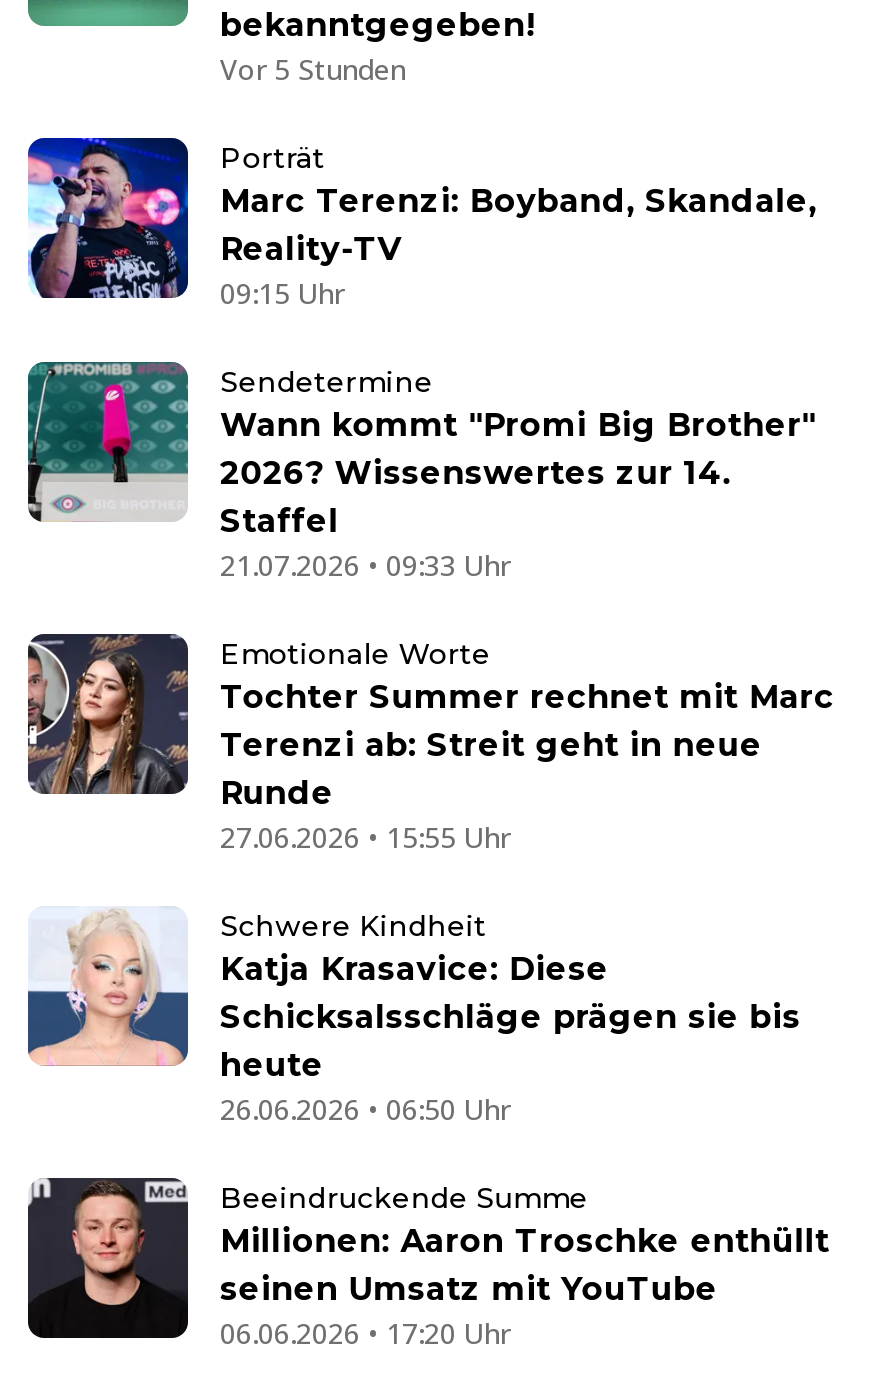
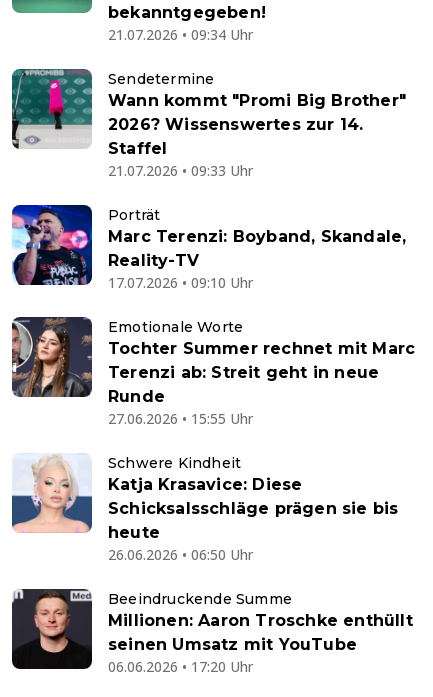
[220,50,406,312] Vor 5 Stunden | 09:15 Uhr -> [108,25,253,44] 21.07.2026 • 09:34 Uhr
moved [26,136,817,300] -> [11,204,406,285]: [image] | Porträt | Marc Terenzi: Boyband, Skandale, | Reality-TV
moved [24,360,816,584] -> [10,68,406,180]: [image] | Sendetermine | Wann kommt "Promi Big Brother" | 2026? Wissenswertes zur 14. | Staffel | 21.07.2026 • 09:33 Uhr
none -> [108,273,253,292] 17.07.2026 • 09:10 Uhr

